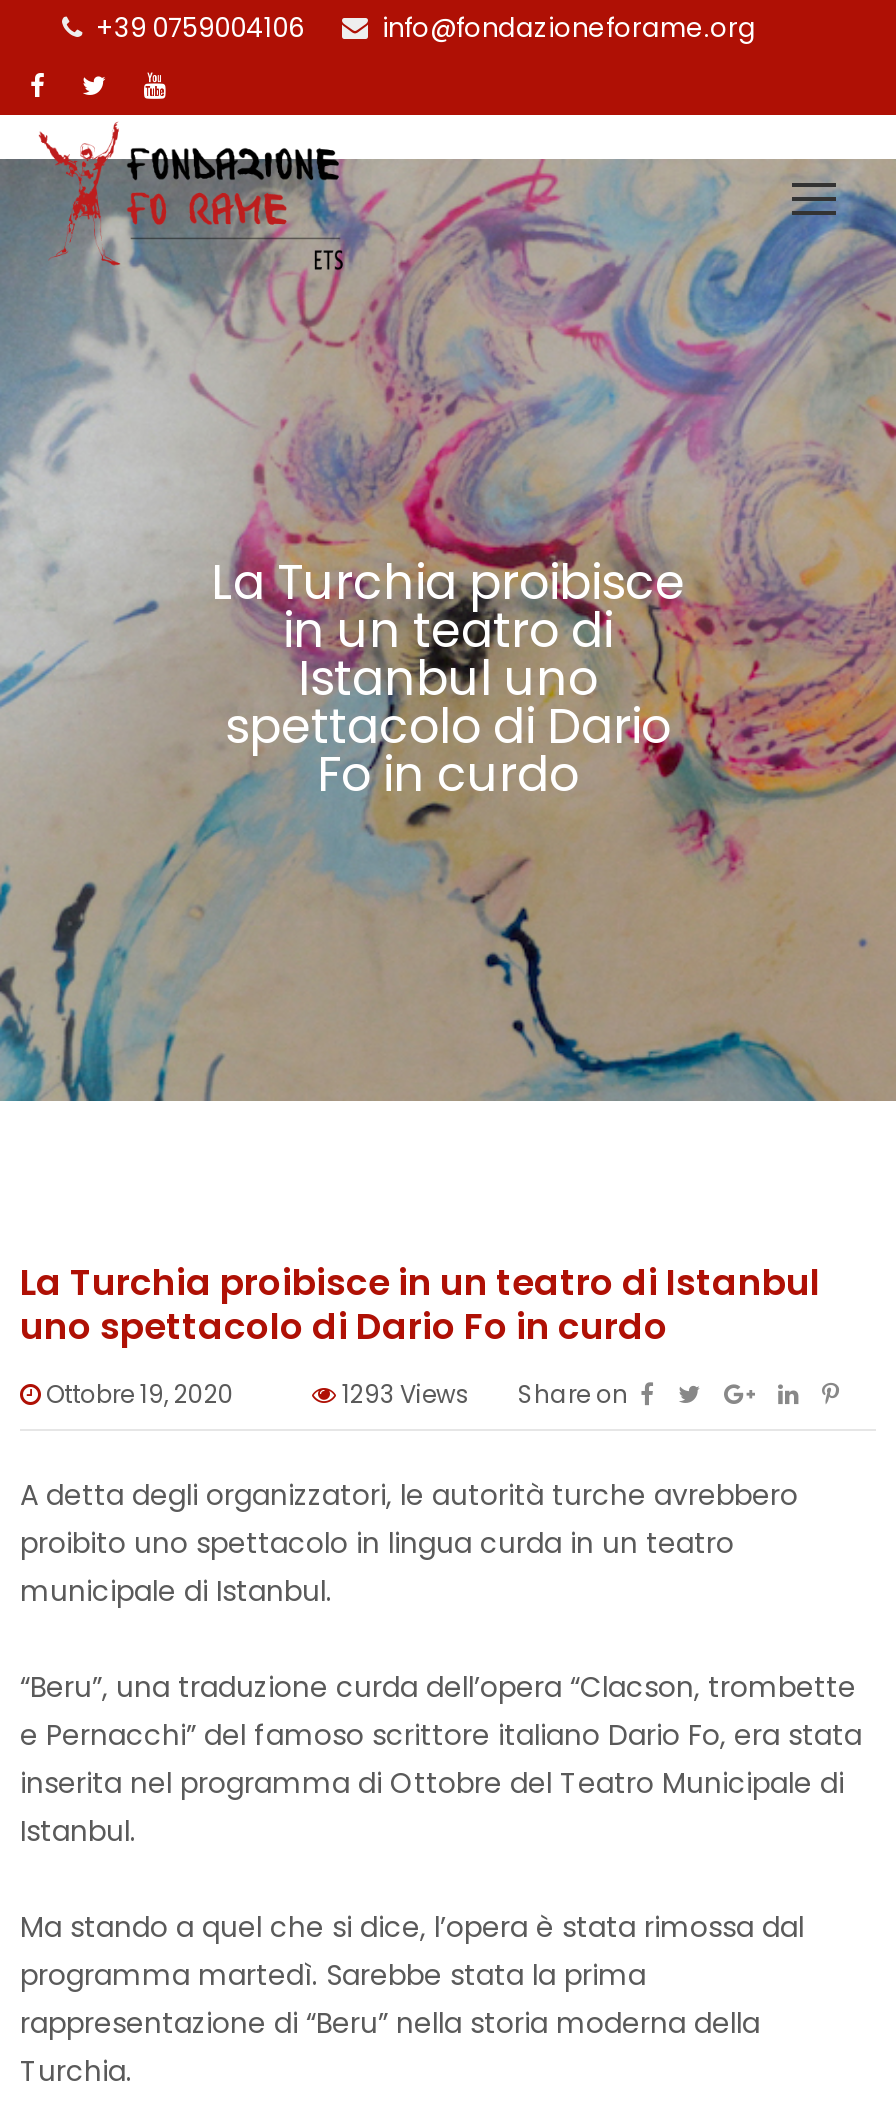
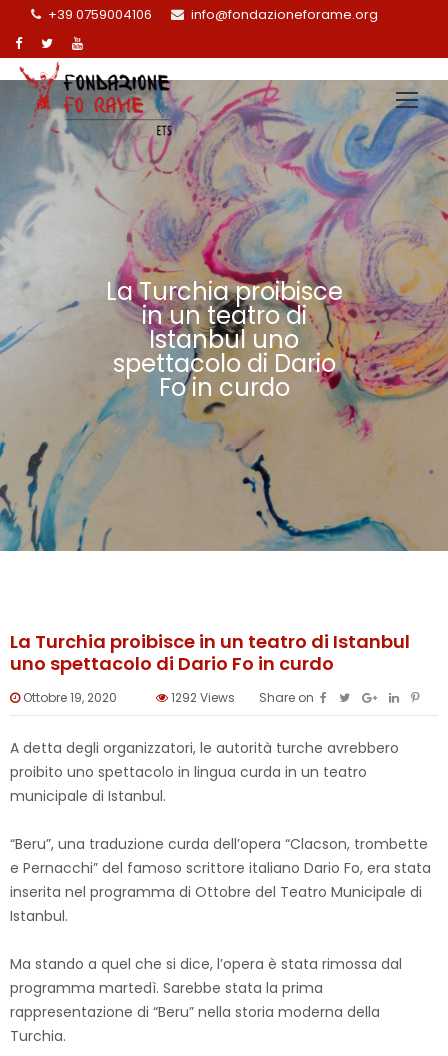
[336,1377,628,1411] 1293 Views Share on -> [168,689,314,706] 1292 Views Share on

